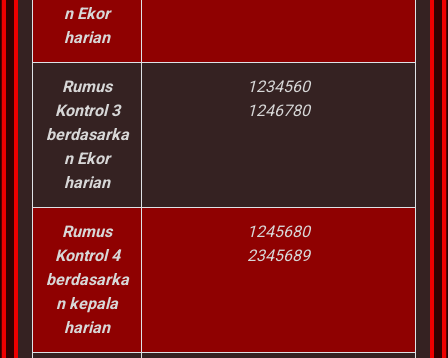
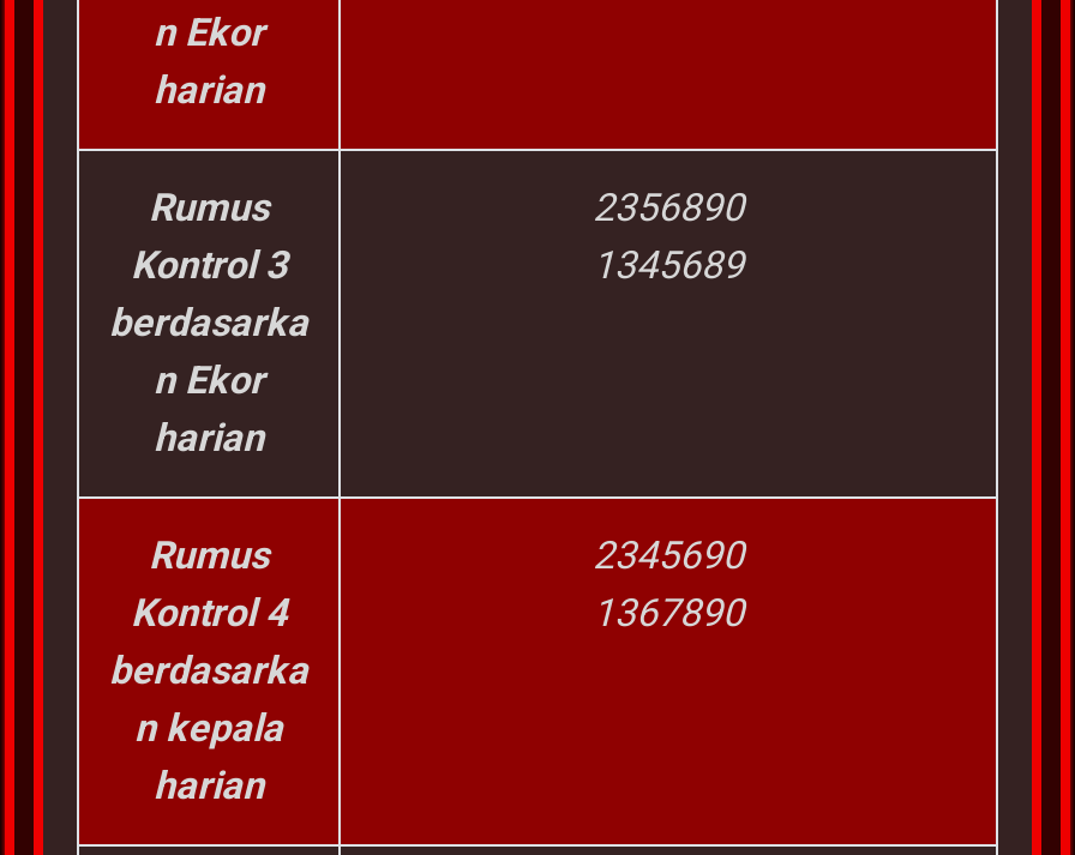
[247,77,310,96] 1234560 -> [593,185,744,230] 2356890
[247,101,310,120] 1246780 -> [593,242,744,288] 1345689
[247,222,310,241] 1245680 -> [593,532,744,578] 2345690
[247,246,310,265] 2345689 -> [593,590,744,636] 1367890

